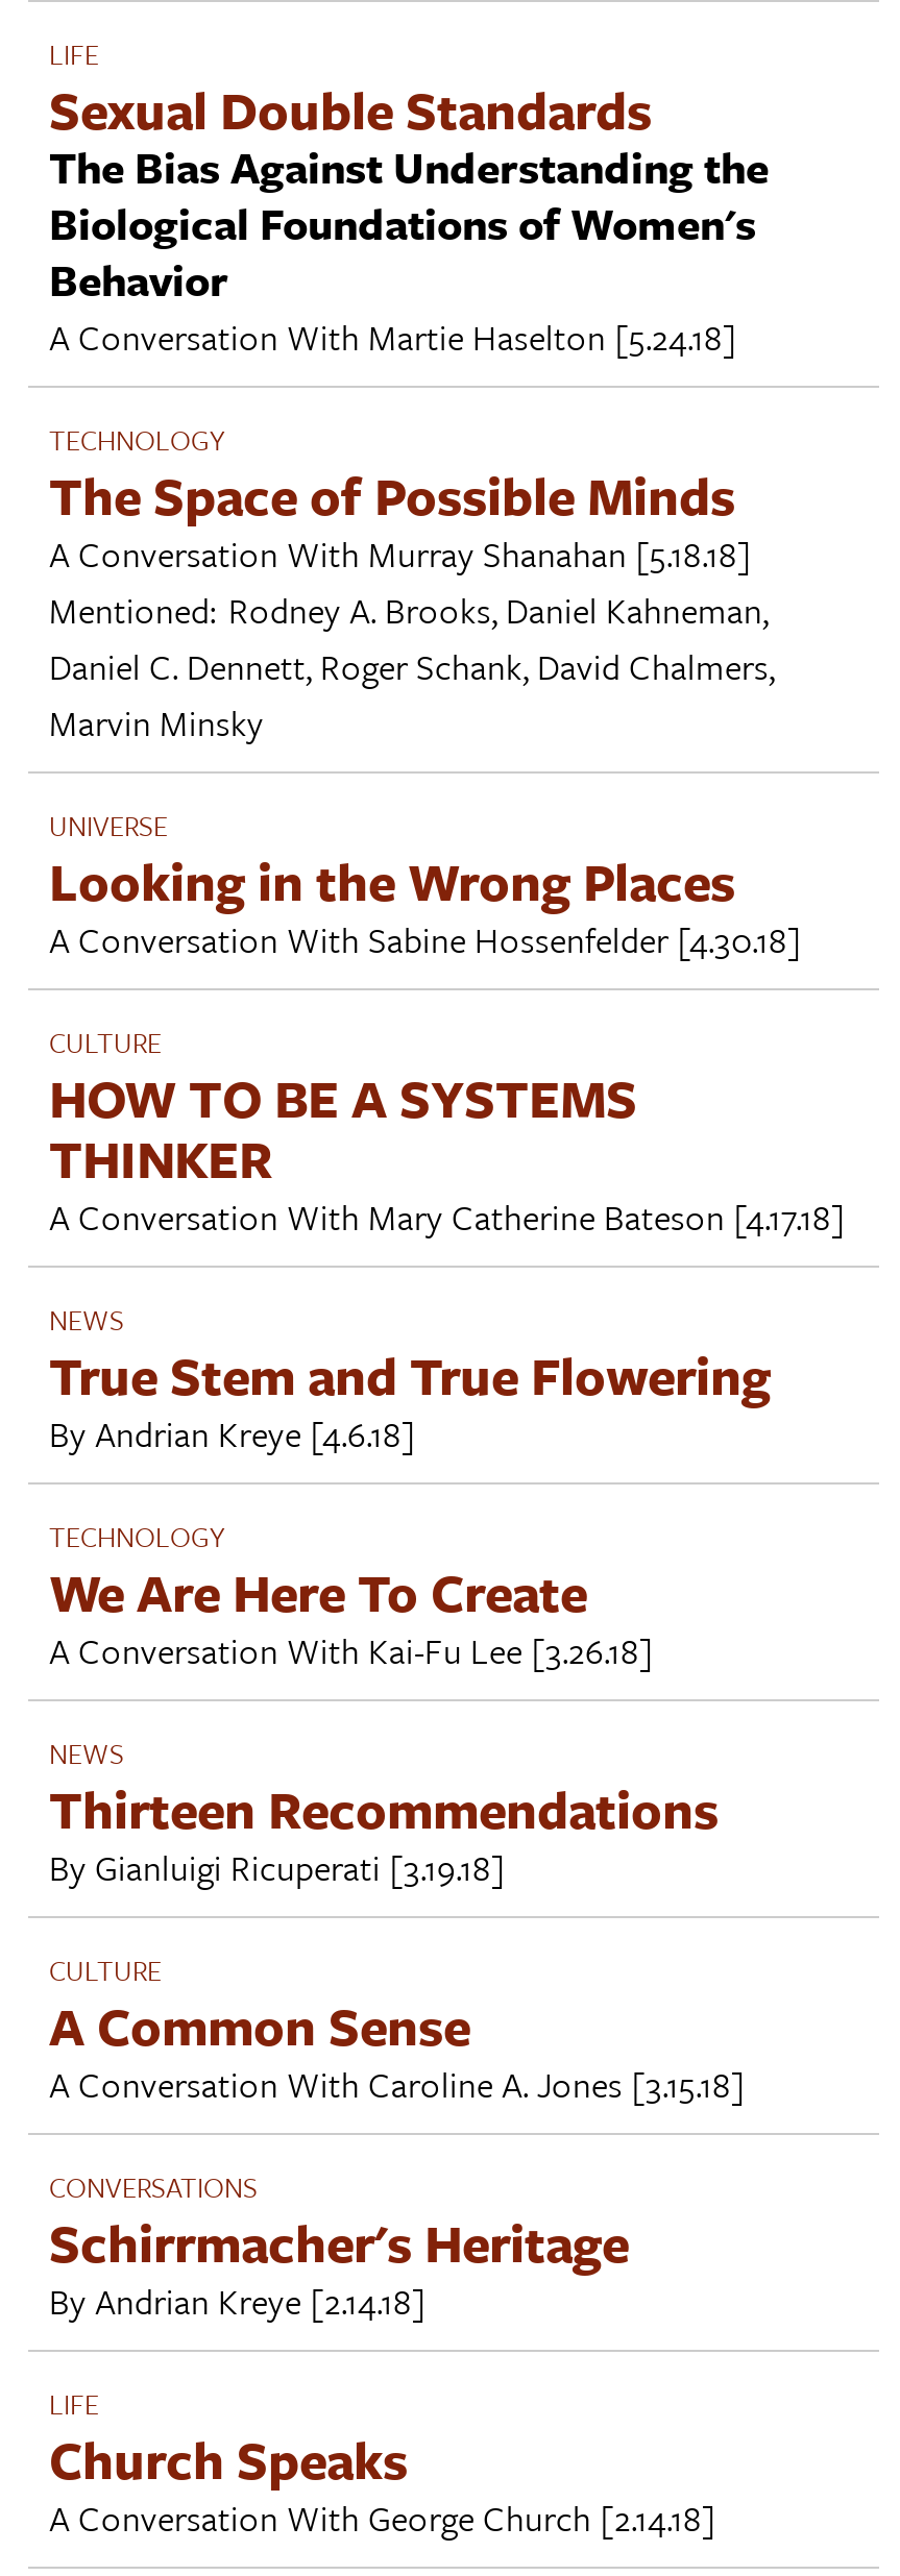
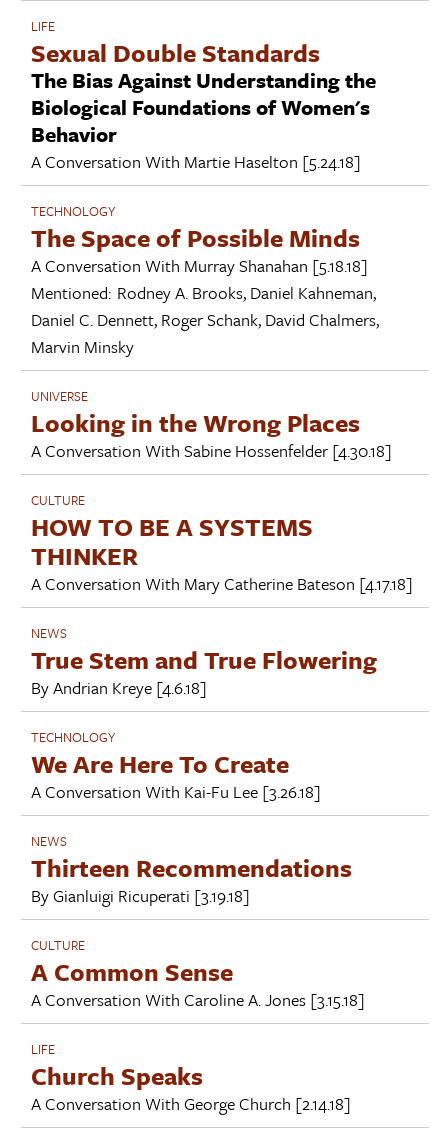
[49,2166,629,2326] CONVERSATIONS | Schirrmacher's Heritage | By Andrian Kreye [2.14.18] -> none

